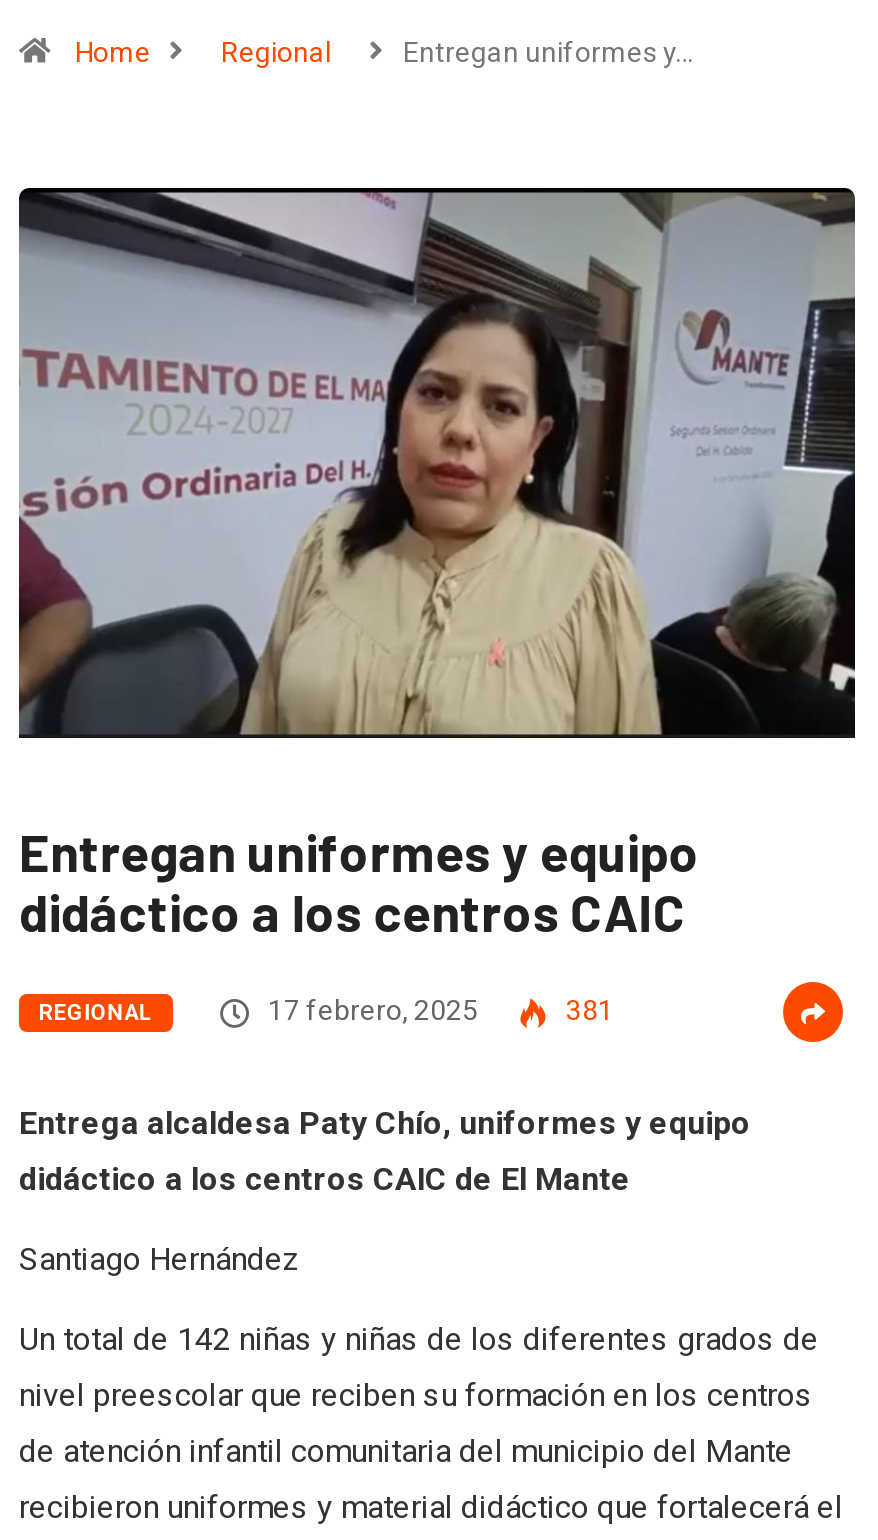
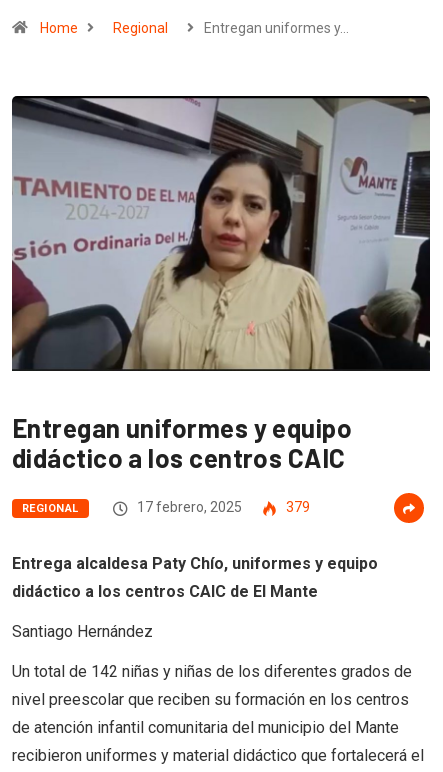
[560,995,614,1027] 381 -> [282,499,309,515] 379

